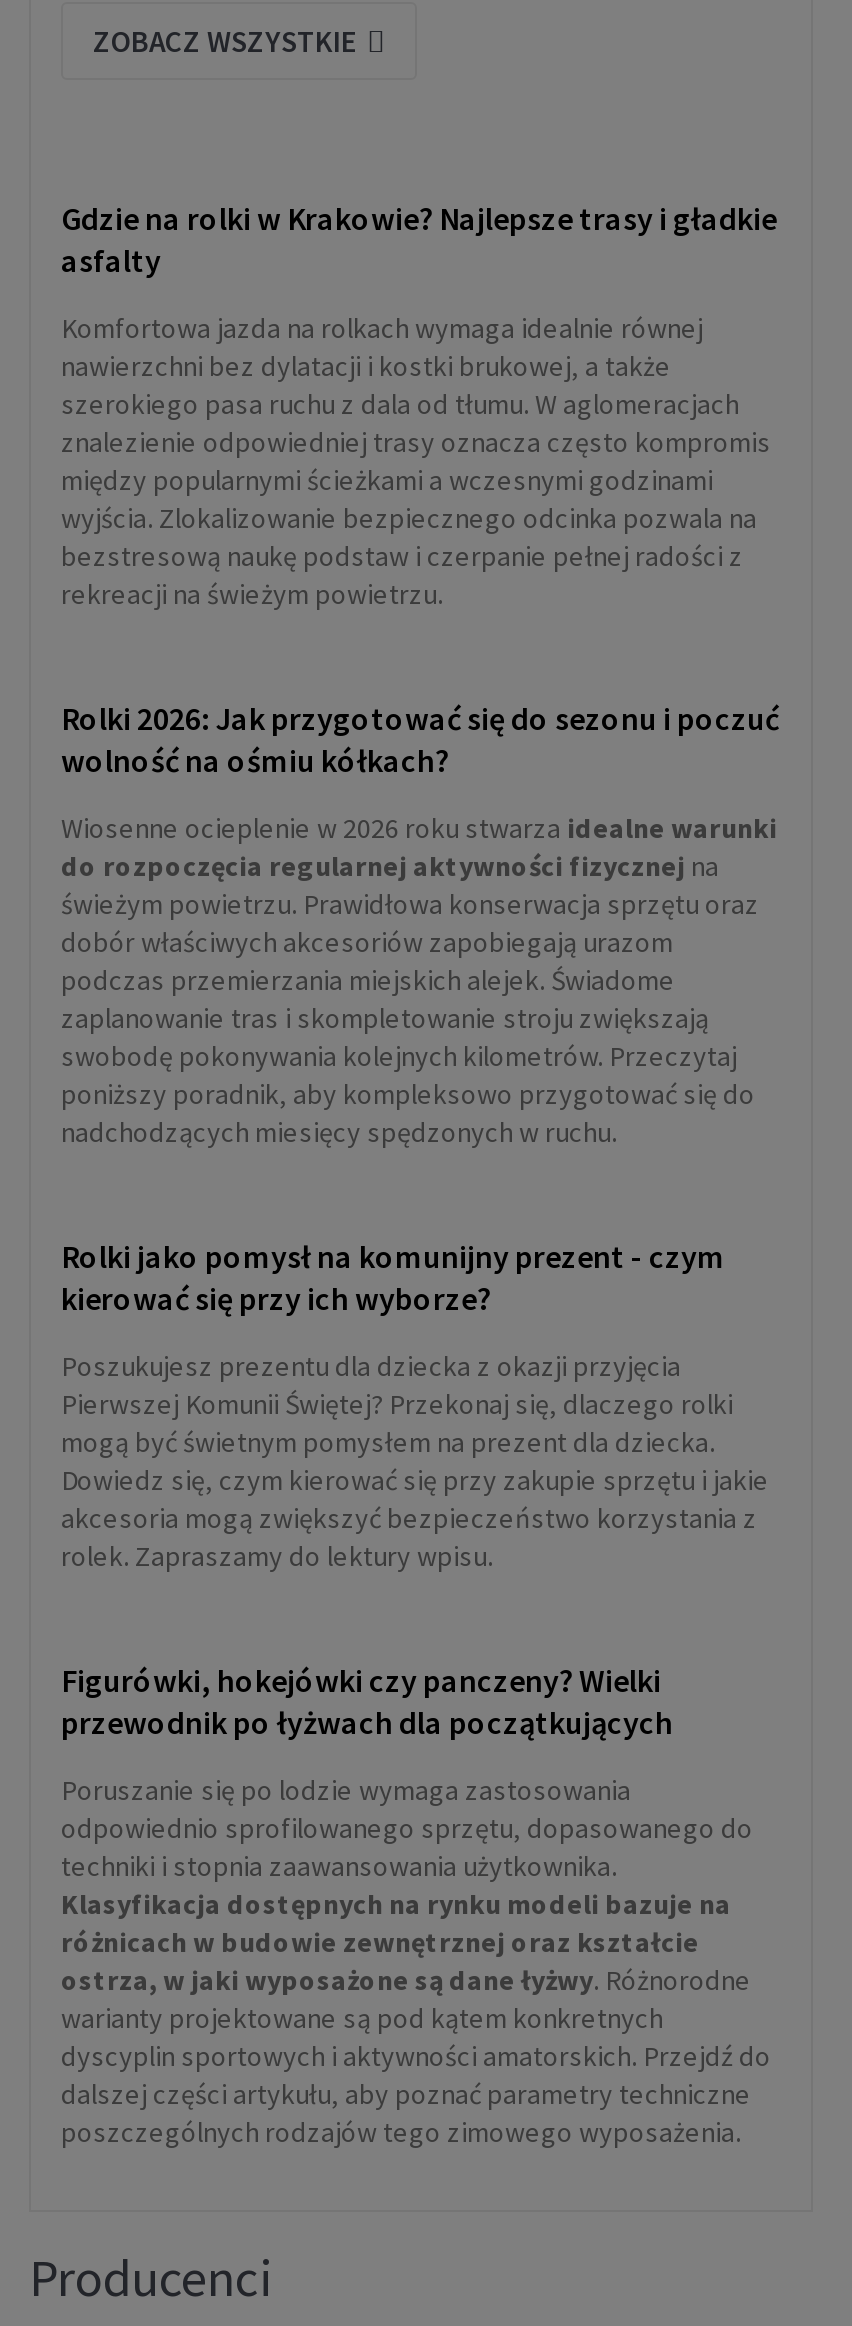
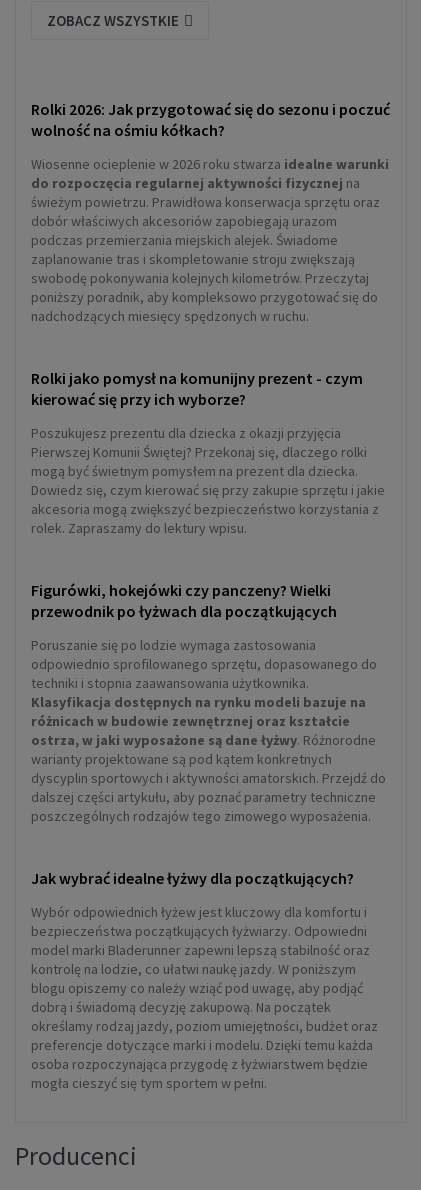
[61,197,777,611] Gdzie na rolki w Krakowie? Najlepsze trasy i gładkie | asfalty | Komfortowa jazda na rolkach wymaga idealnie równej | nawierzchni bez dylatacji i kostki brukowej, a także | szerokiego pasa ruchu z dala od tłumu. W aglomeracjach | znalezienie odpowiedniej trasy oznacza często kompromis | między popularnymi ścieżkami a wczesnymi godzinami | wyjścia. Zlokalizowanie bezpiecznego odcinka pozwala na | bezstresową naukę podstaw i czerpanie pełnej radości z | rekreacji na świeżym powietrzu. -> none
moved [61,697,779,2149] -> [31,99,390,825]: Rolki 2026: Jak przygotować się do sezonu i poczuć | wolność na ośmiu kółkach? | Wiosenne ocieplenie w 2026 roku stwarza idealne warunki | ... | dalszej części artykułu, aby poznać parametry techniczne | poszczególnych rodzajów tego zimowego wyposażenia.
none -> [31,868,378,1092] Jak wybrać idealne łyżwy dla początkujących? | Wybór odpowiednich łyżew jest kluczowy dla komfortu i | bezpieczeństwa początkujących łyżwiarzy. Odpowiedni | model marki Bladerunner zapewni lepszą stabilność oraz | kontrolę na lodzie, co ułatwi naukę jazdy. W poniższym | blogu opiszemy co należy wziąć pod uwagę, aby podjąć | dobrą i świadomą decyzję zakupową. Na początek | określamy rodzaj jazdy, poziom umiejętności, budżet oraz | preferencje dotyczące marki i modelu. Dzięki temu każda | osoba rozpoczynająca przygodę z łyżwiarstwem będzie | mogła cieszyć się tym sportem w pełni.

